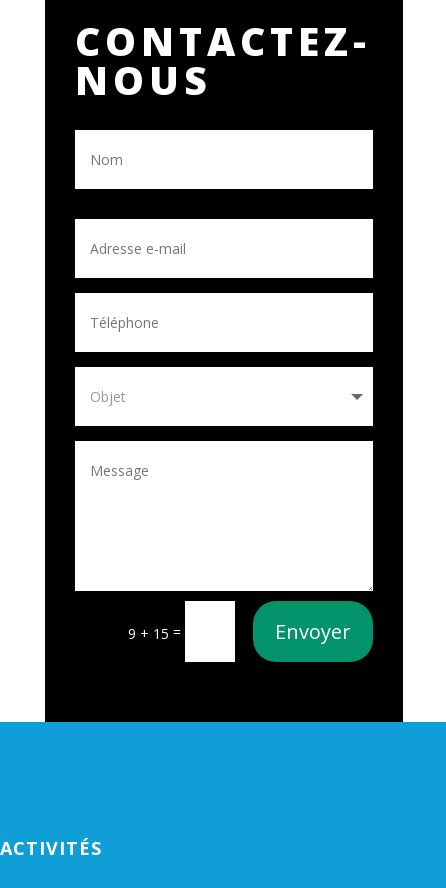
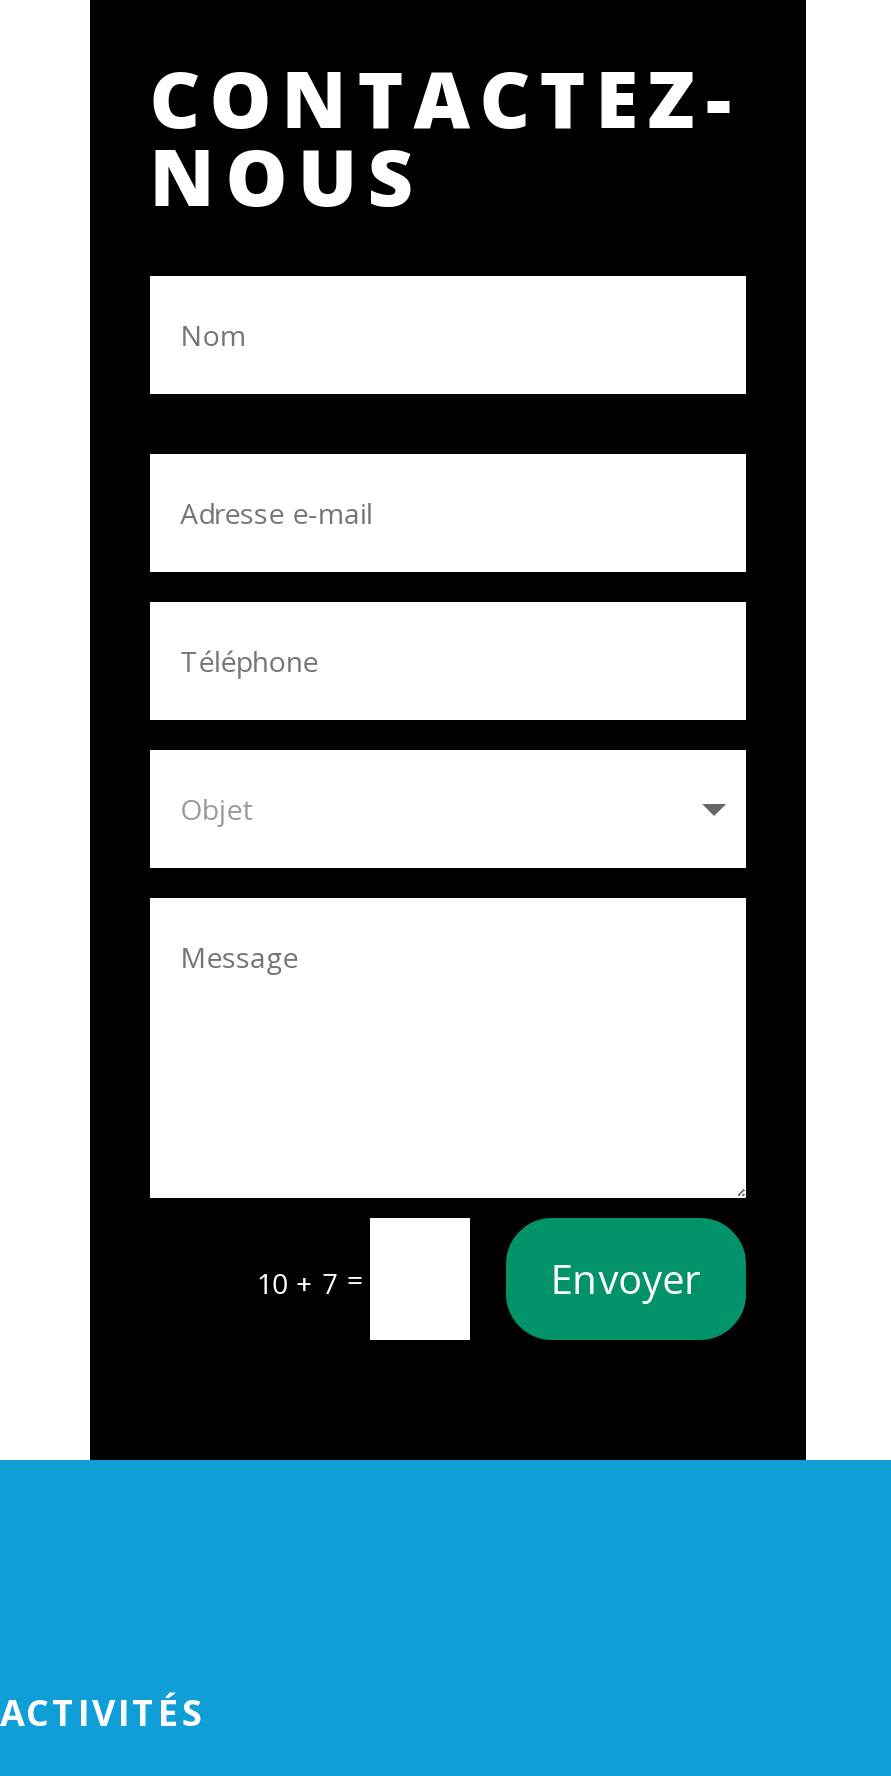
[128,622,185,643] 9 + 15 = -> [256,1261,370,1302] 10 + 7 =

